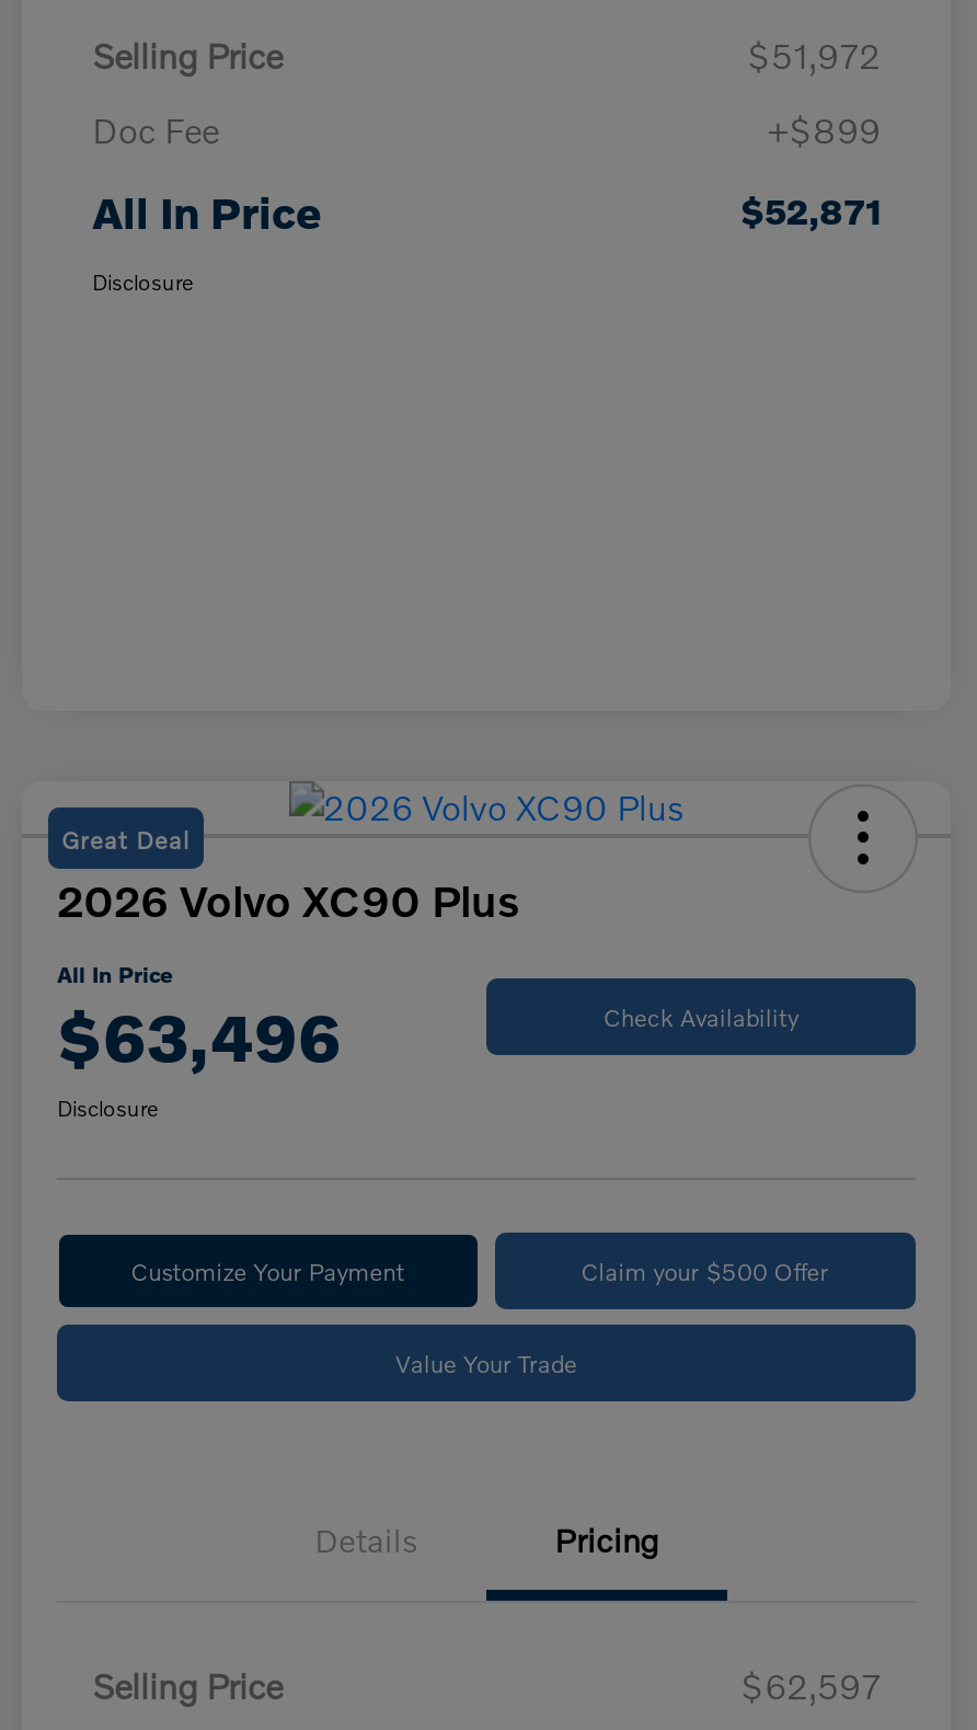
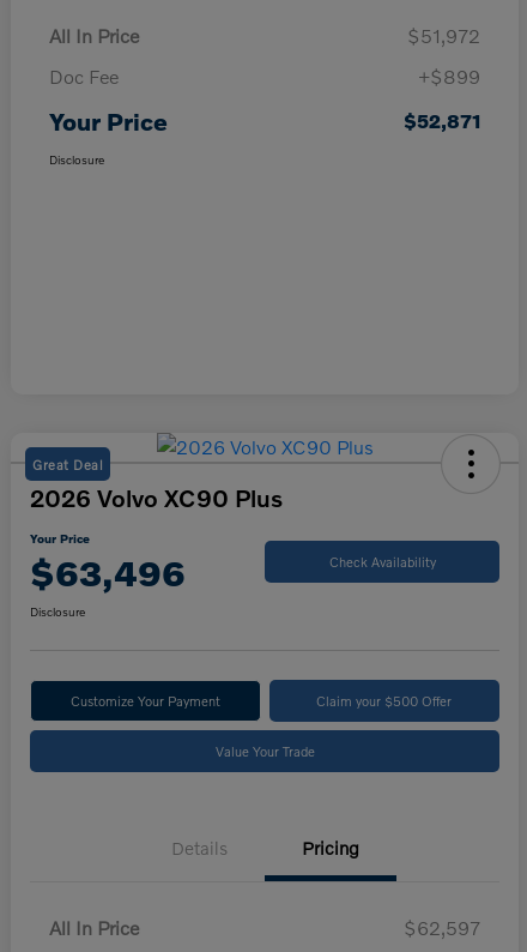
[92,34,283,76] Selling Price -> [49,24,139,47] All In Price
[92,186,322,238] All In Price -> [49,107,168,136] Your Price
[57,961,173,988] All In Price -> [30,531,90,546] Your Price
[92,1665,283,1706] Selling Price -> [49,916,139,939] All In Price

